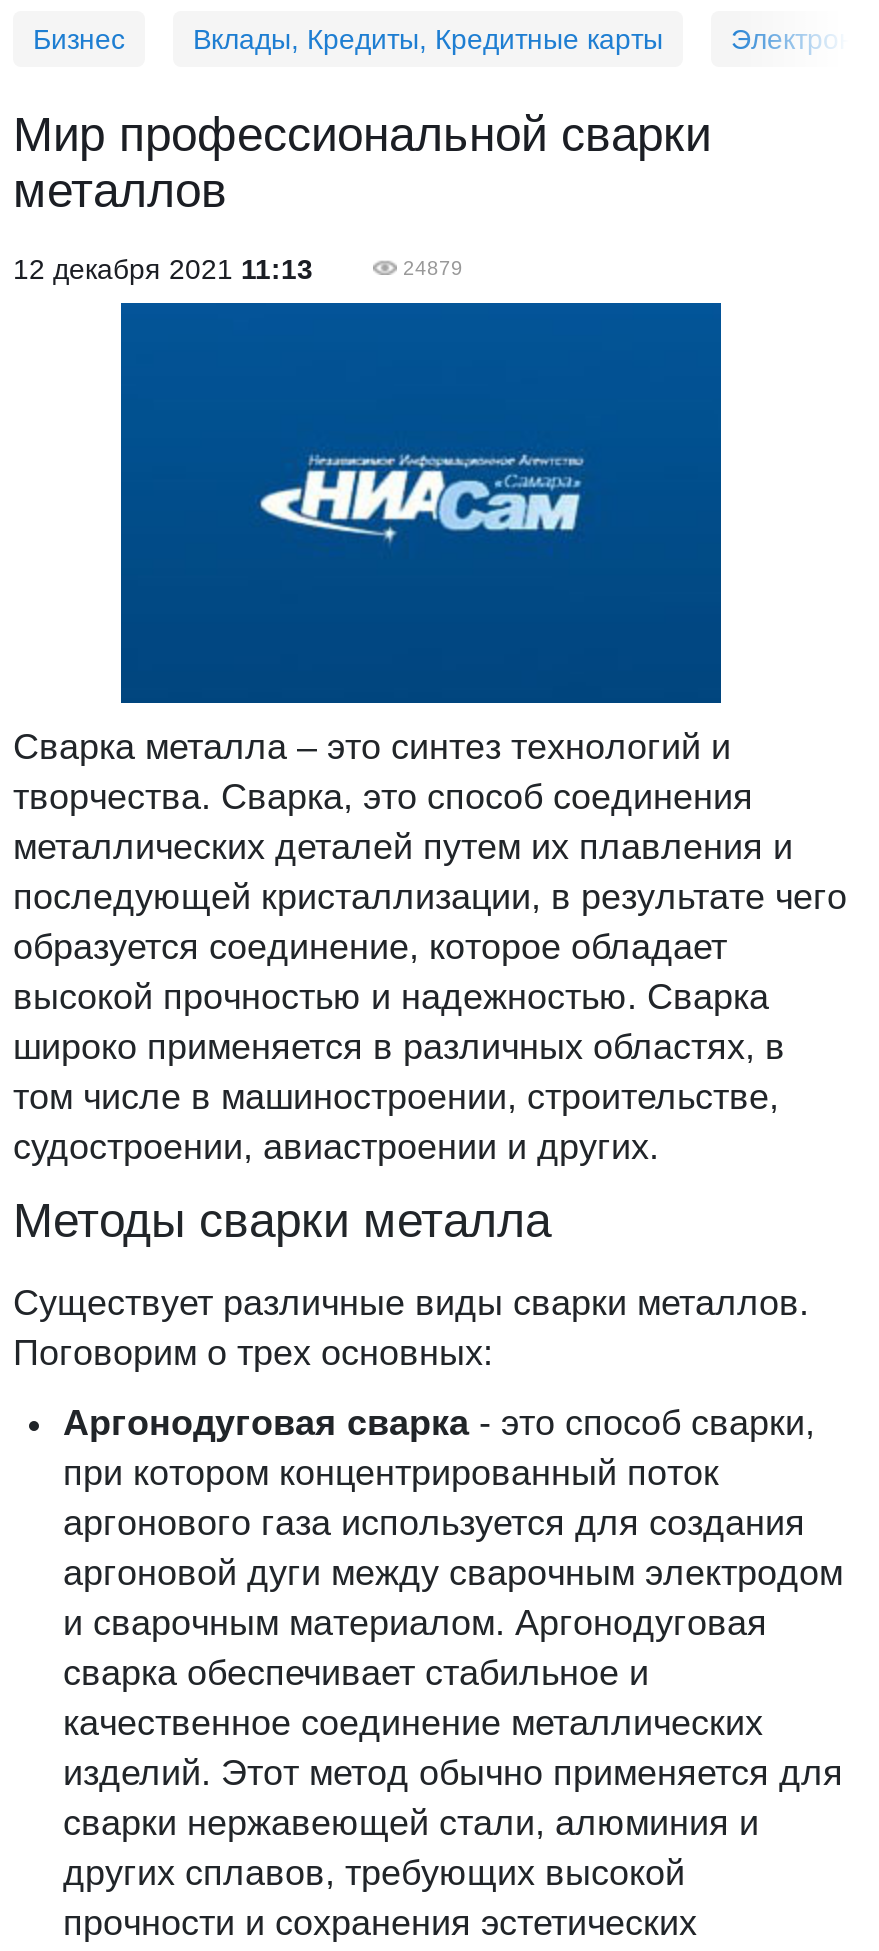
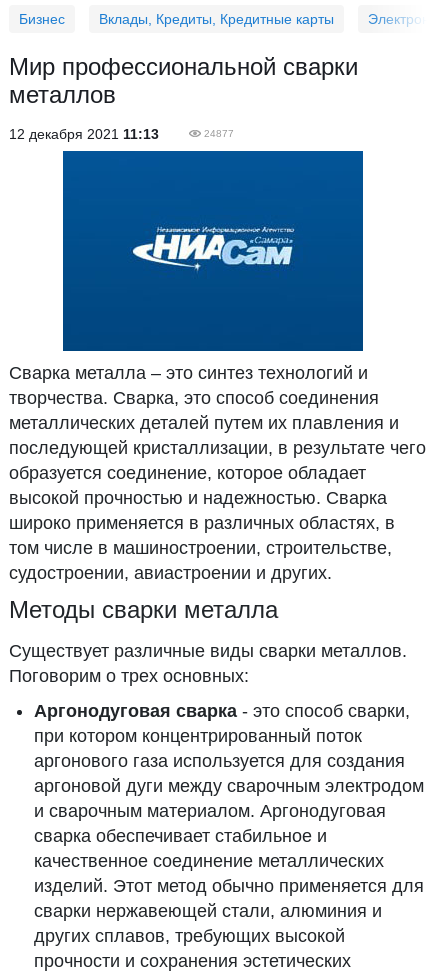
[403,257,463,279] 24879 -> [204,128,234,139] 24877

